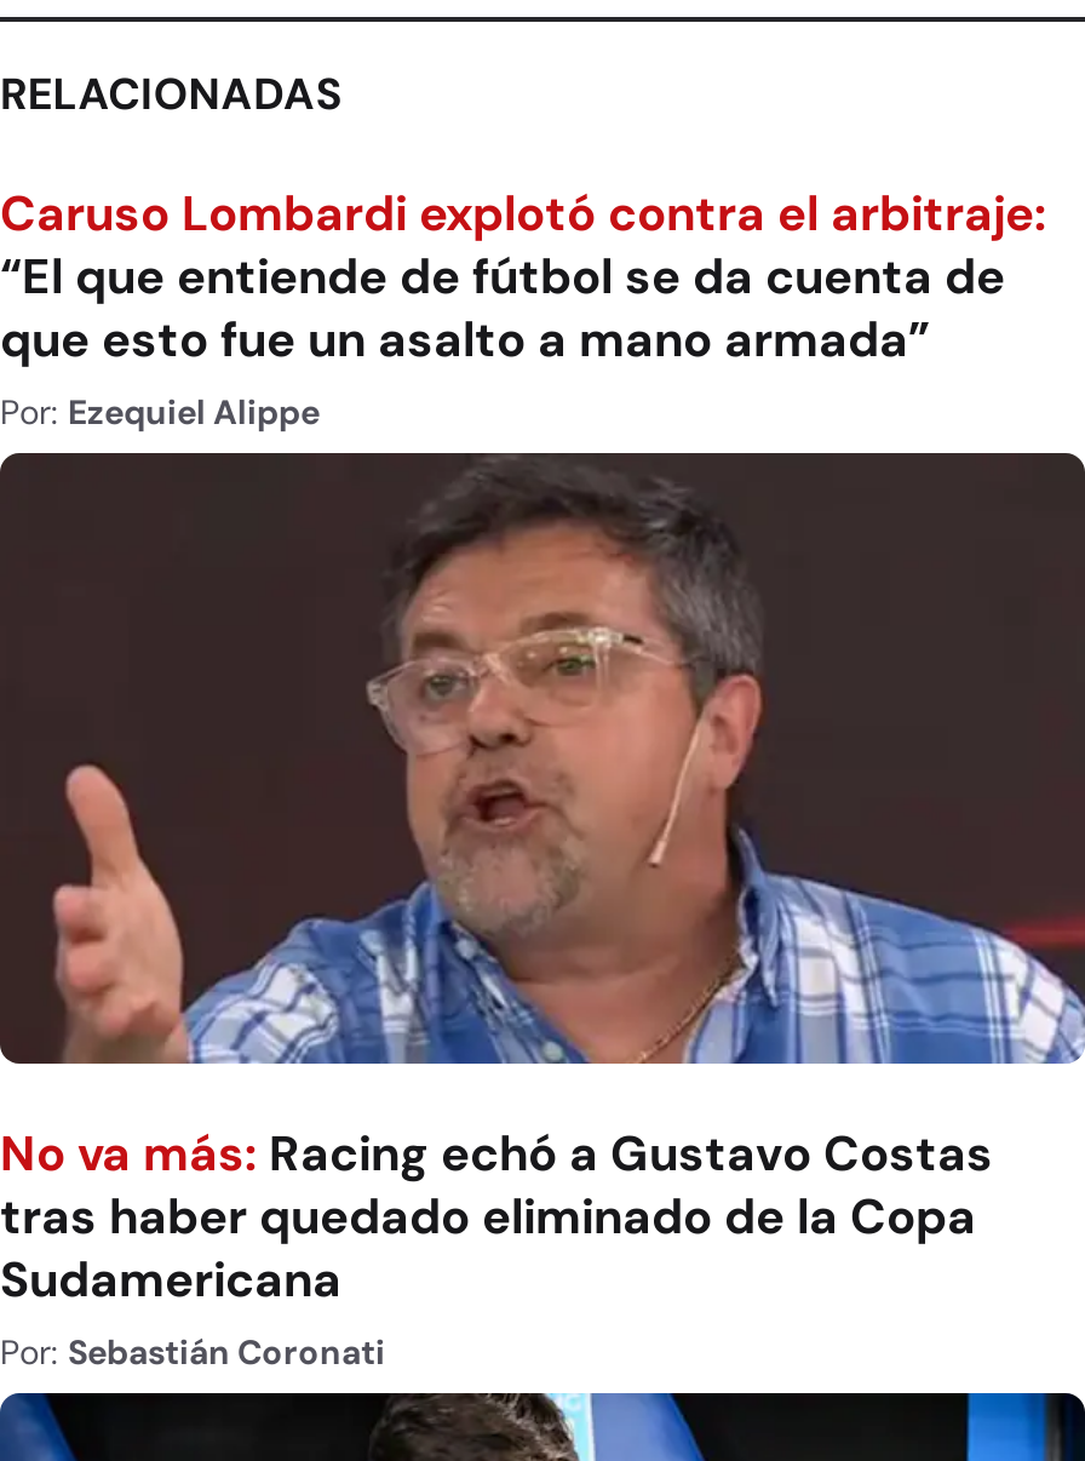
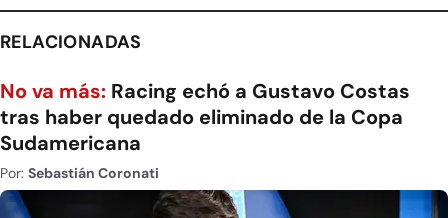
[0,183,1046,435] Caruso Lombardi explotó contra el arbitraje: | “El que entiende de fútbol se da cuenta de | que esto fue un asalto a mano armada” | Por: Ezequiel Alippe -> none
[7,452,1078,1067] [image] -> none

